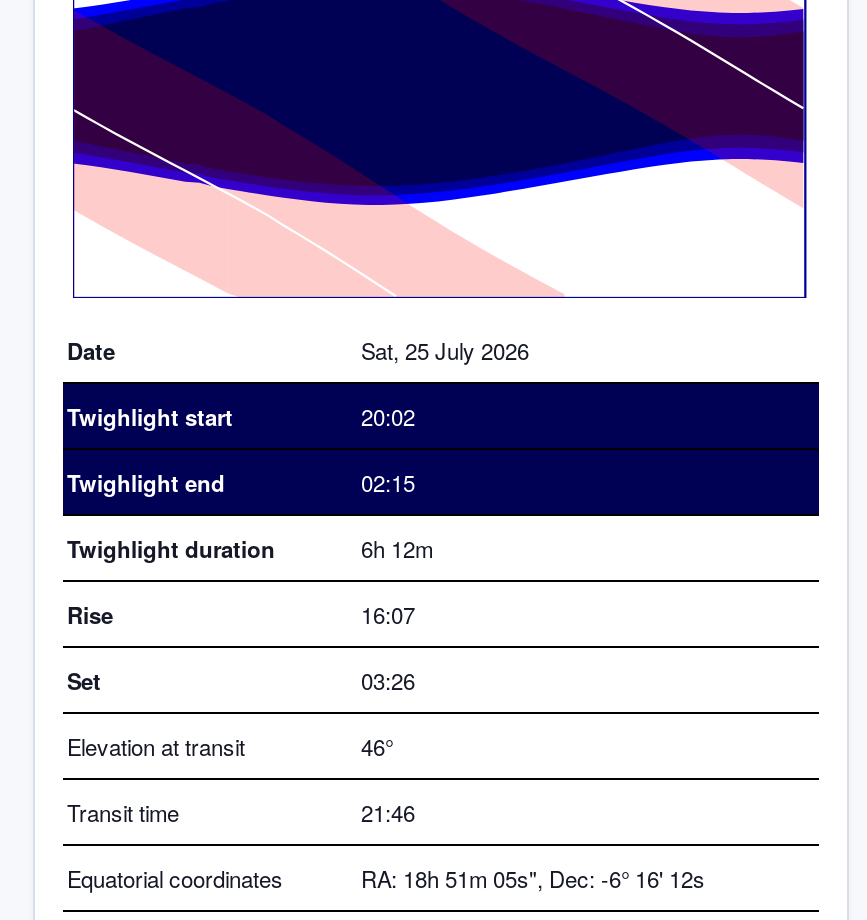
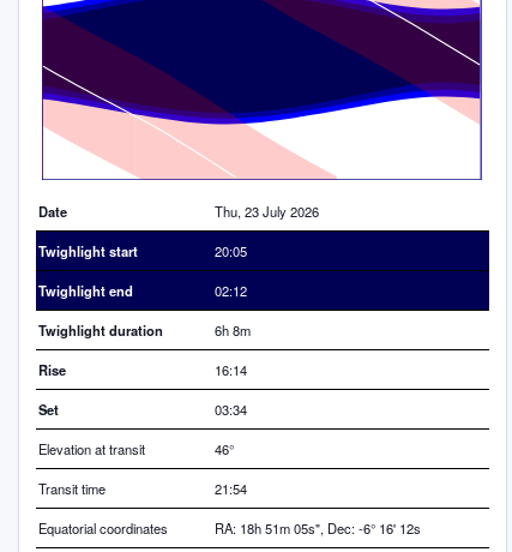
[361,335,529,367] Sat, 25 July 2026 -> [215,202,319,221] Thu, 23 July 2026
[361,401,415,433] 20:02 -> [215,242,247,261] 20:05
[361,467,415,499] 02:15 -> [215,281,247,301] 02:12
[361,533,433,565] 6h 12m -> [215,321,251,340] 6h 8m
[361,599,415,631] 16:07 -> [215,361,247,380] 16:14
[361,665,415,697] 03:26 -> [215,400,247,419] 03:34
[361,797,415,829] 21:46 -> [215,479,247,499] 21:54

